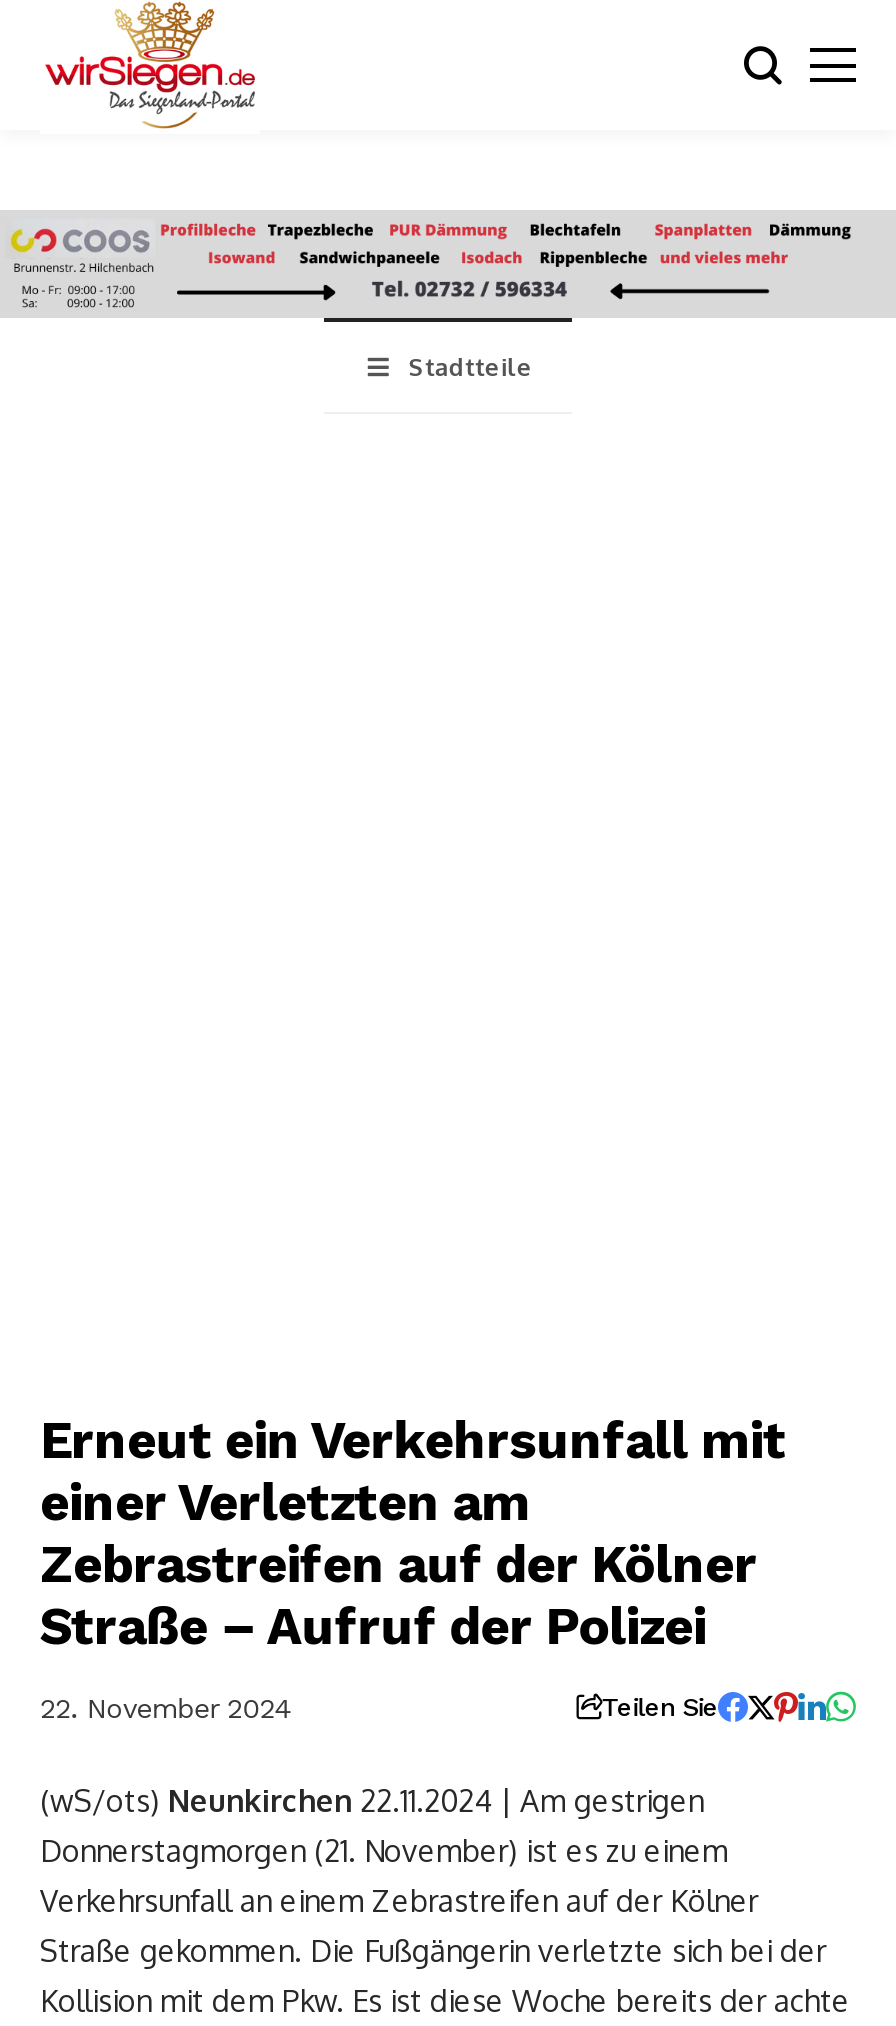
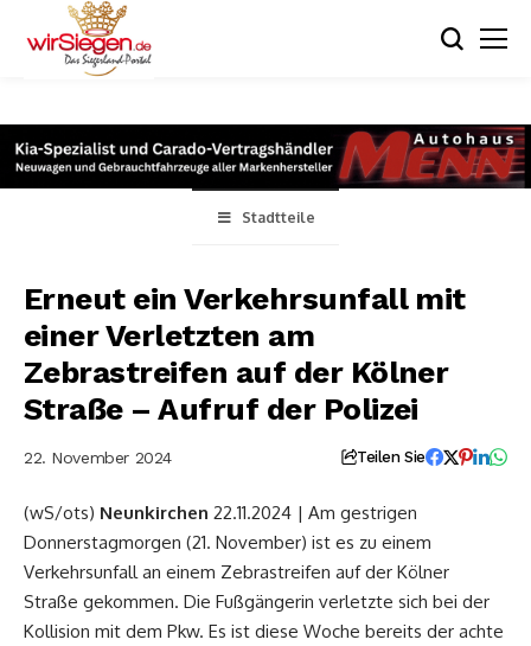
[6,210,890,318] [image] -> [4,123,527,190] [image]

